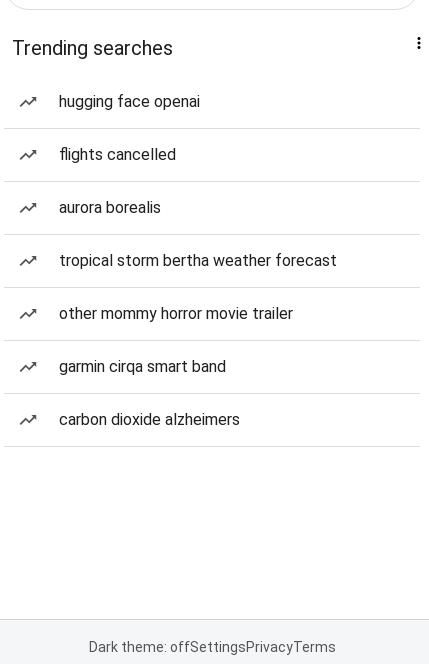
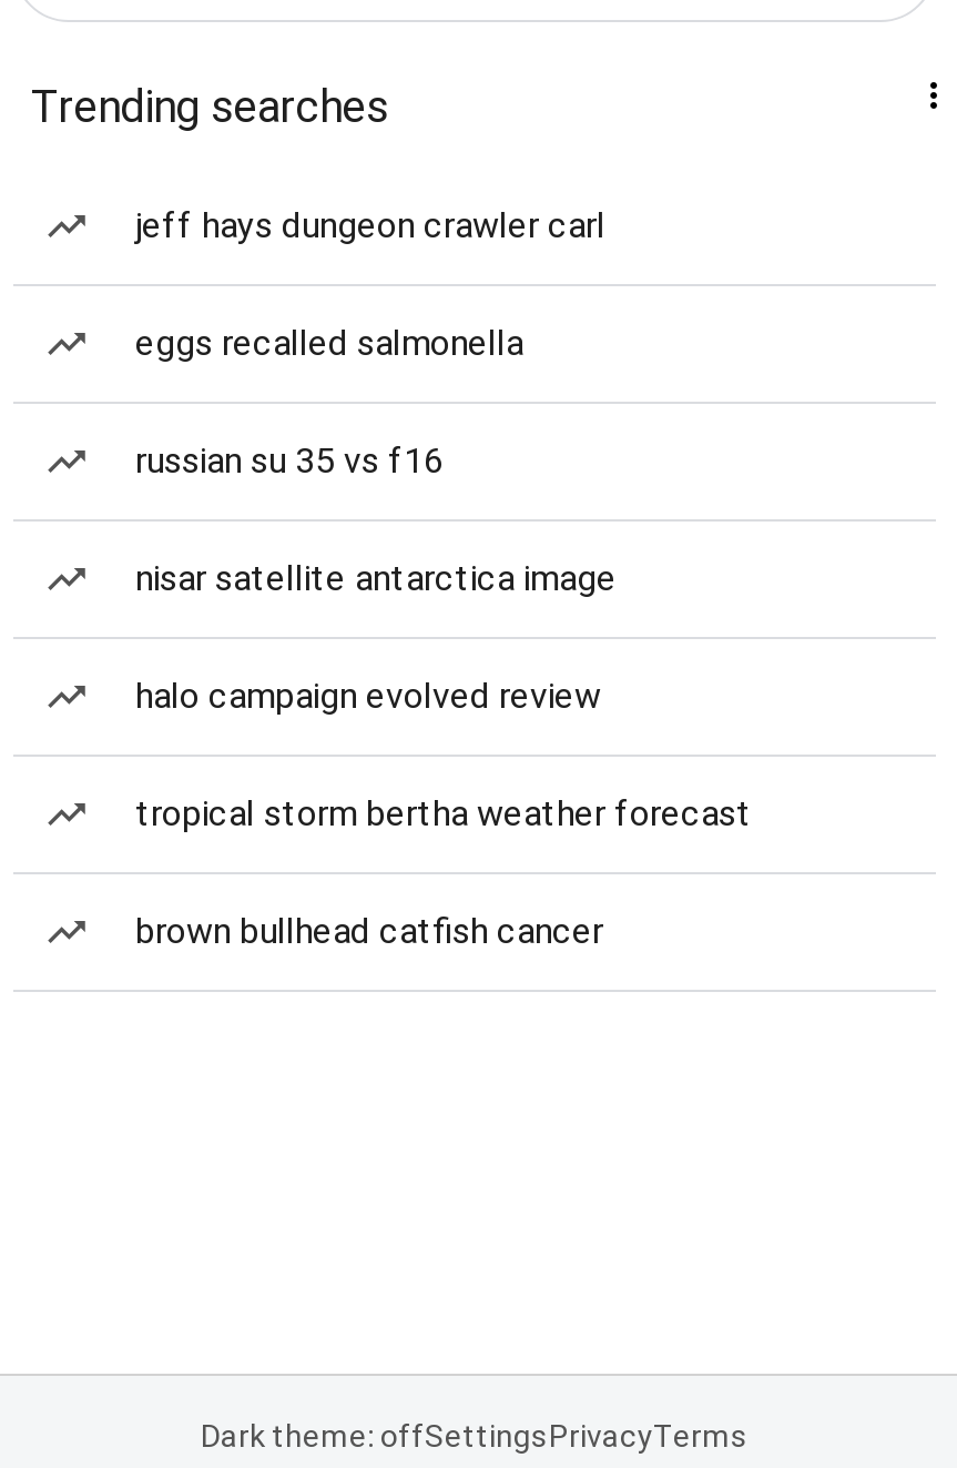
[59,92,200,217] hugging face openai | flights cancelled | aurora borealis -> [135,204,617,717] jeff hays dungeon crawler carl | eggs recalled salmonella | russian su 35 vs f16 | nisar satellite antarctica image | halo campaign evolved review
moved [59,251,337,270] -> [135,792,752,834]: tropical storm bertha weather forecast
[59,304,293,429] other mommy horror movie trailer | garmin cirqa smart band | carbon dioxide alzheimers -> [135,910,603,952] brown bullhead catfish cancer

